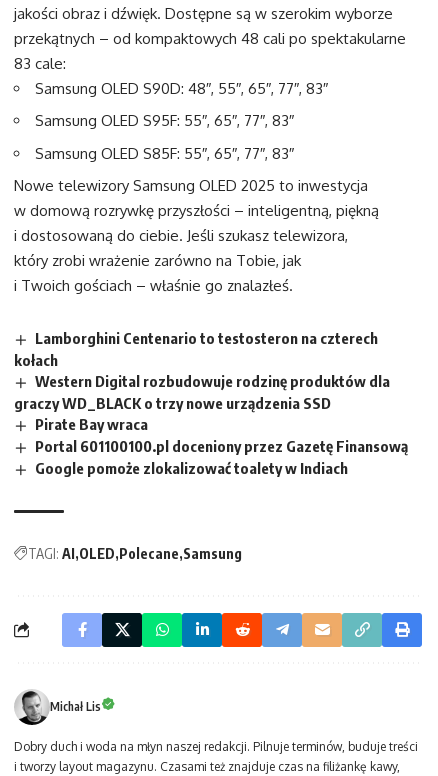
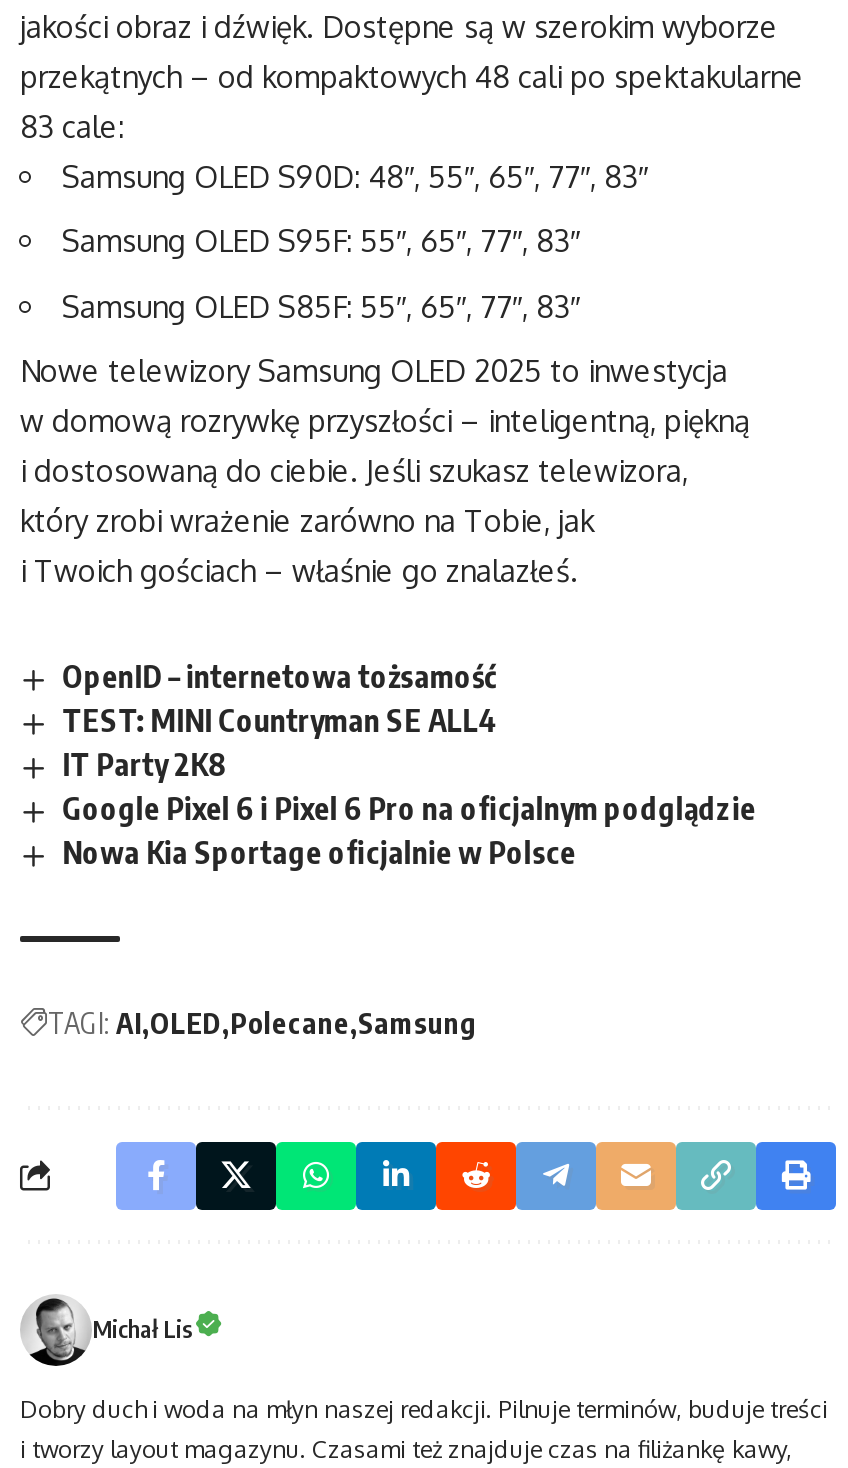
[14,329,408,477] Lamborghini Centenario to testosteron na czterech | kołach | Western Digital rozbudowuje rodzinę produktów dla | graczy WD_BLACK o trzy nowe urządzenia SSD | Pirate Bay wraca | Portal 601100100.pl doceniony przez Gazetę Finansową | Google pomoże zlokalizować toalety w Indiach -> [62,658,756,869] OpenID – internetowa tożsamość | TEST: MINI Countryman SE ALL4 | IT Party 2K8 | Google Pixel 6 i Pixel 6 Pro na oficjalnym podglądzie | Nowa Kia Sportage oficjalnie w Polsce

